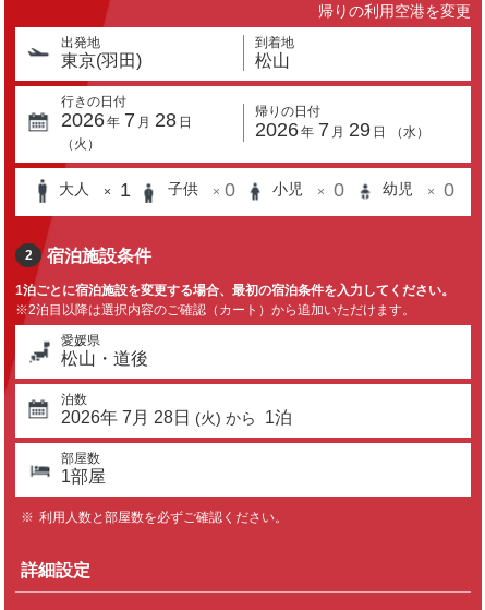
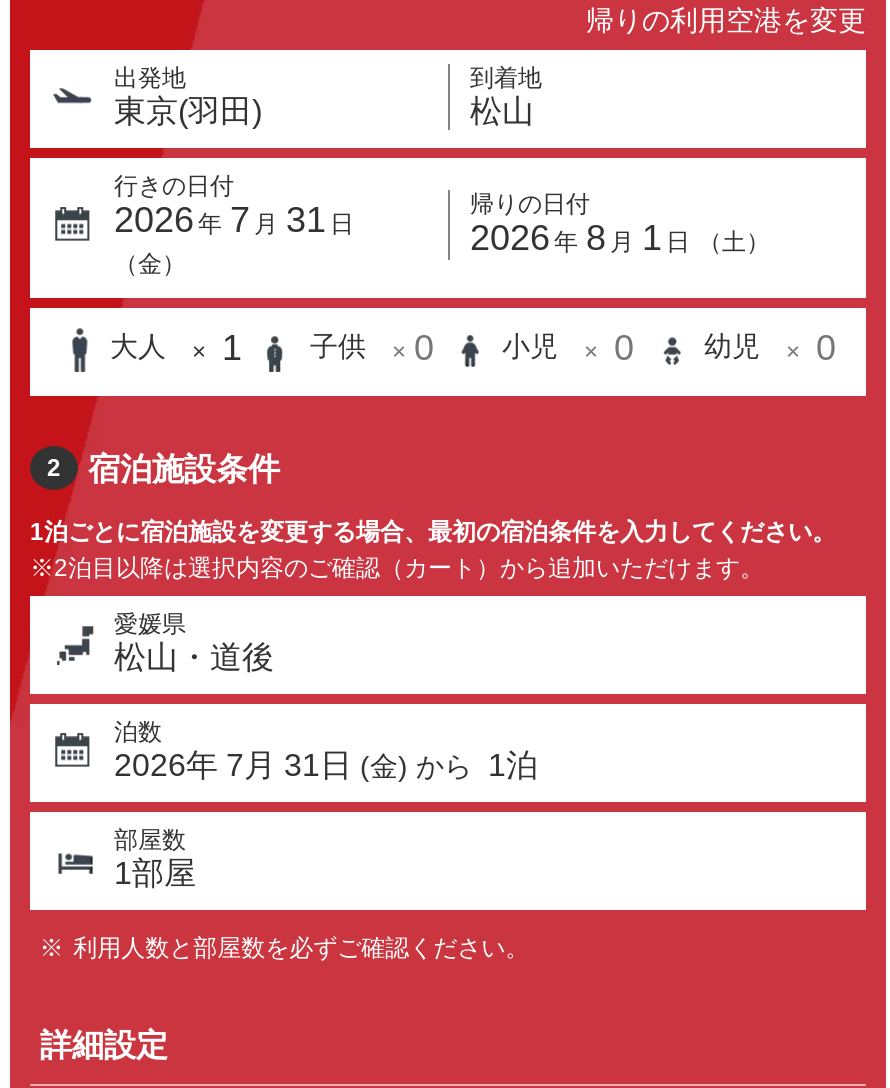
[61,109,192,152] 2026 年 7 月 28 日 | （火） -> [114,200,354,278] 2026 年 7 月 31 日 | （金）
[255,119,429,141] 2026 年 7 月 29 日 （水） -> [470,218,770,258] 2026 年 8 月 1 日 （土）
[61,408,292,427] 2026年7月28日(火) から 1泊 -> [114,748,538,782] 2026年7月31日(金) から 1泊

